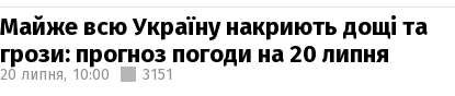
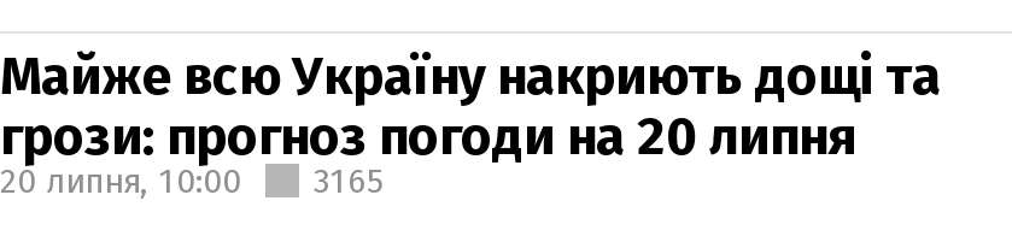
[0,65,173,83] 20 липня, 10:00 3151 -> [0,160,384,201] 20 липня, 10:00 3165

